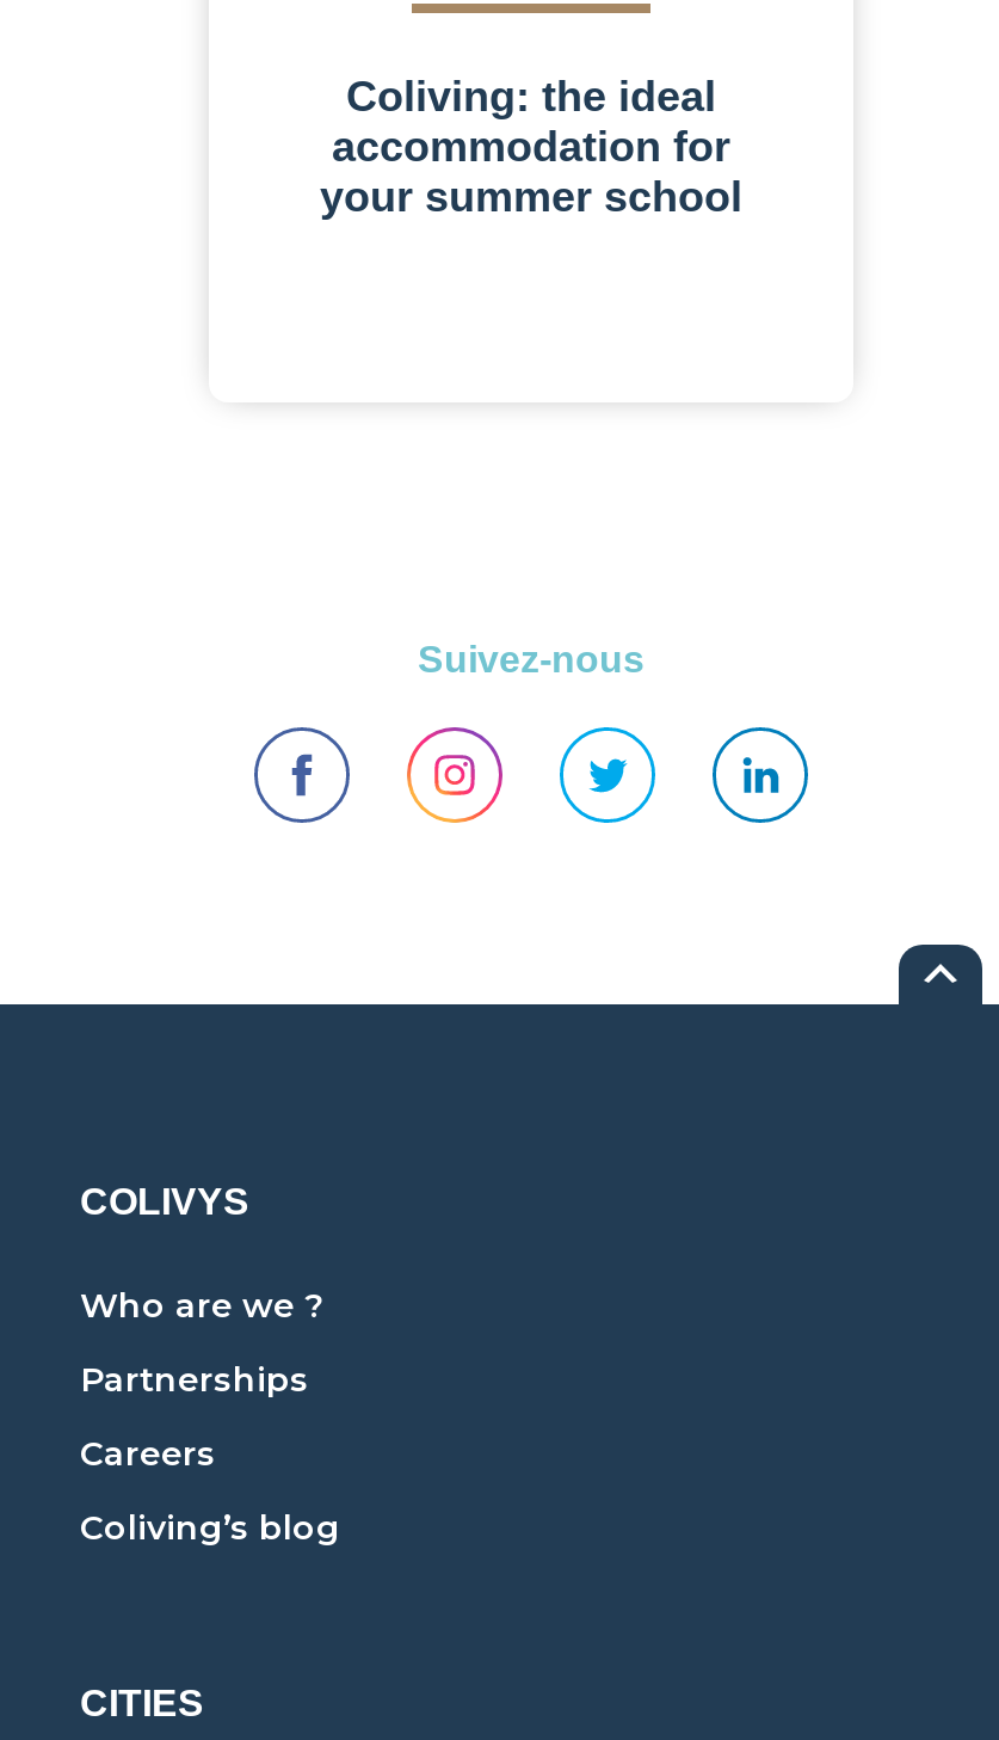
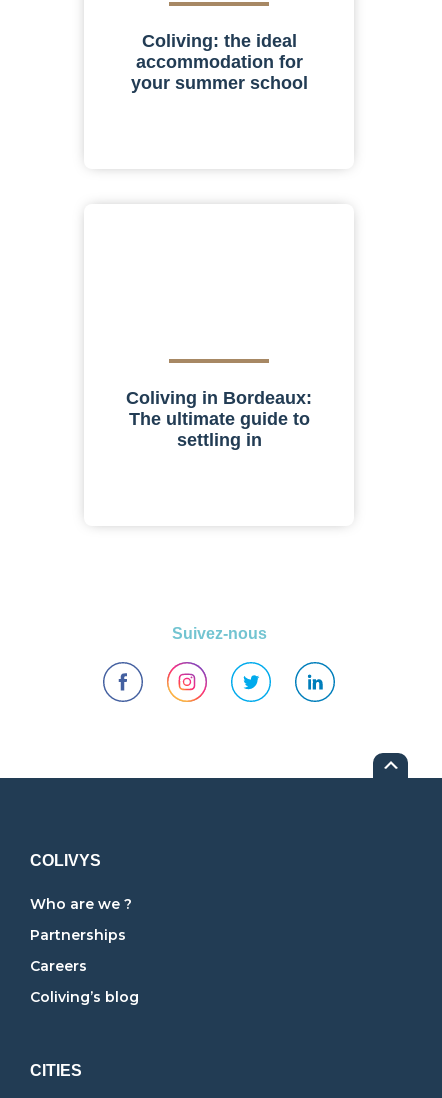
none -> [126,388,312,450] Coliving in Bordeaux: | The ultimate guide to | settling in

